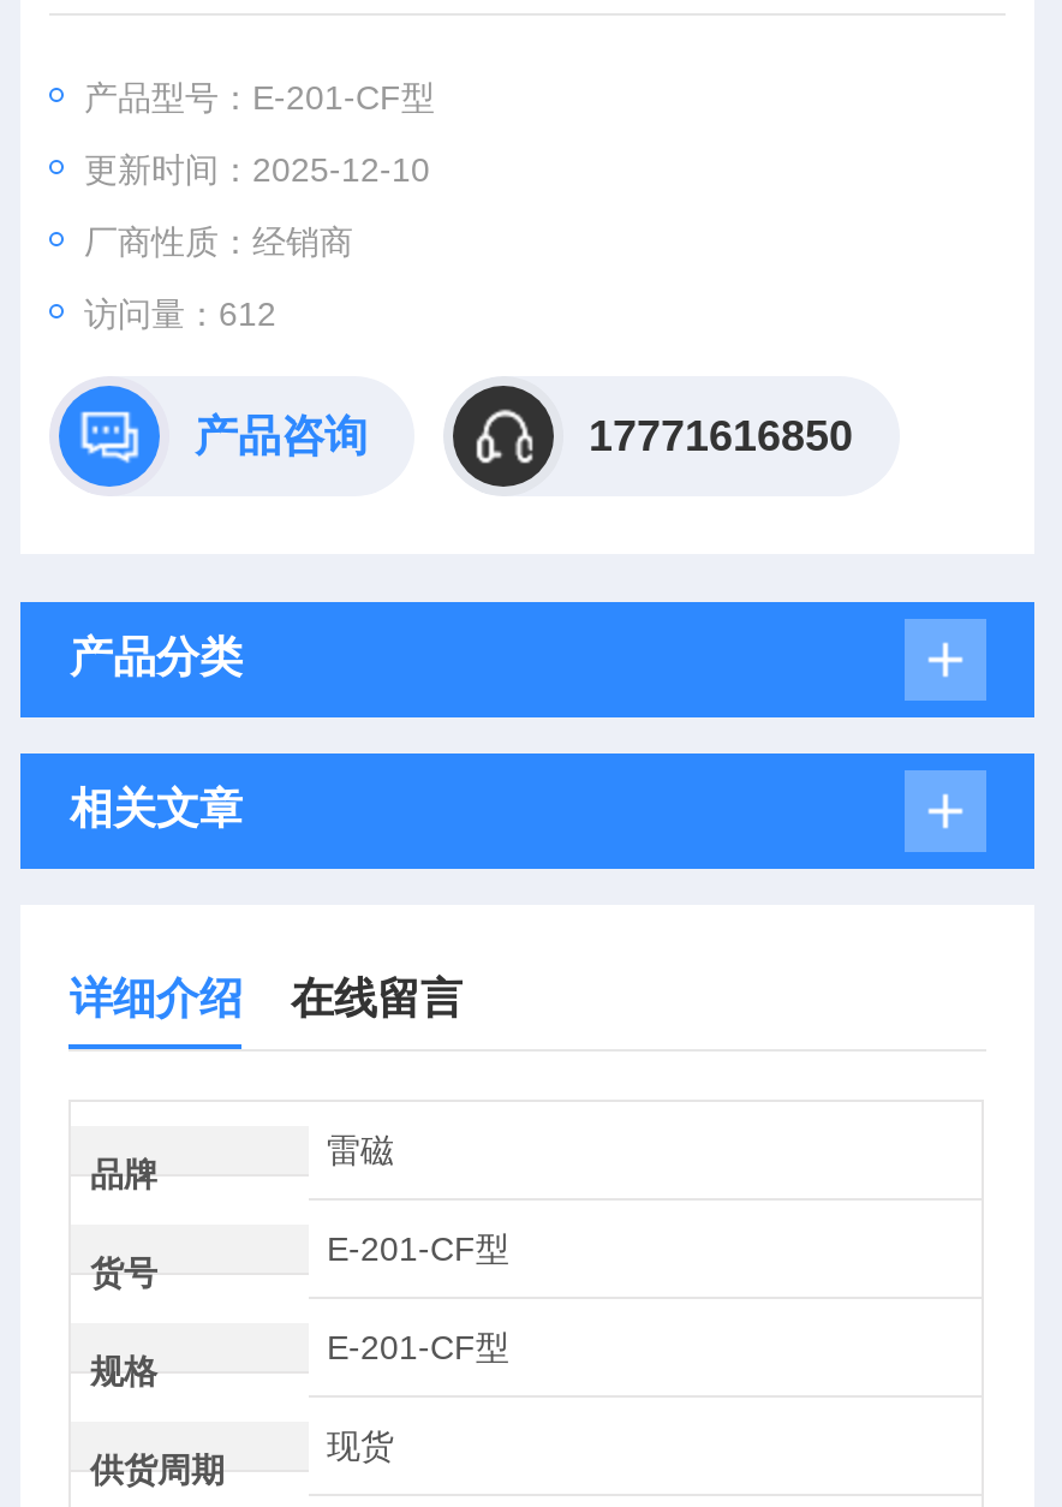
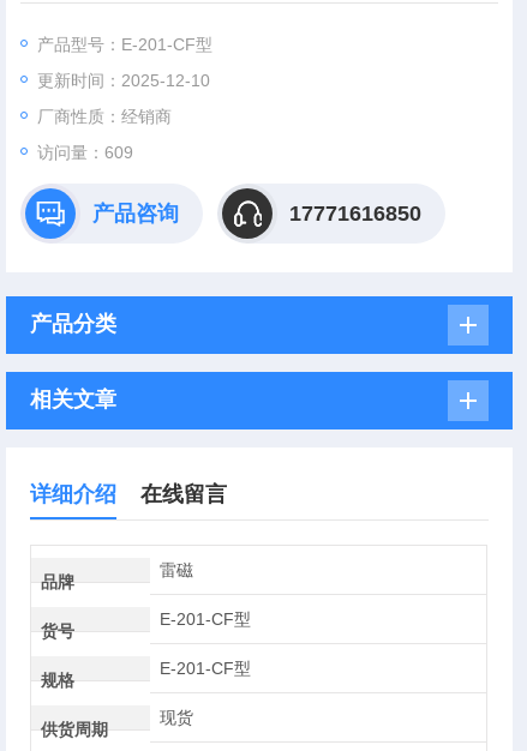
[84,294,276,333] 访问量：612 -> [38,143,134,162] 访问量：609

